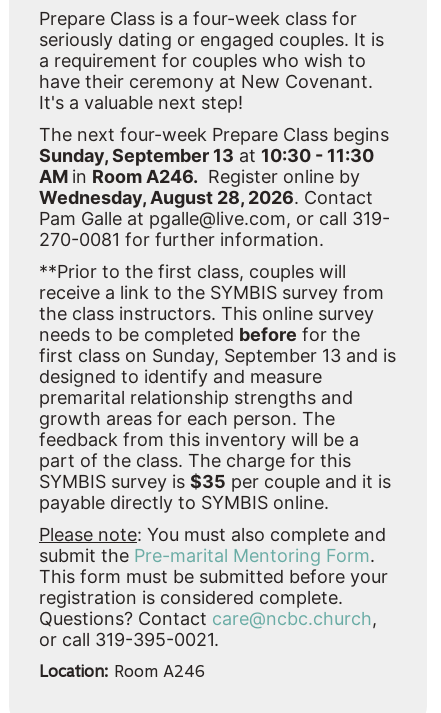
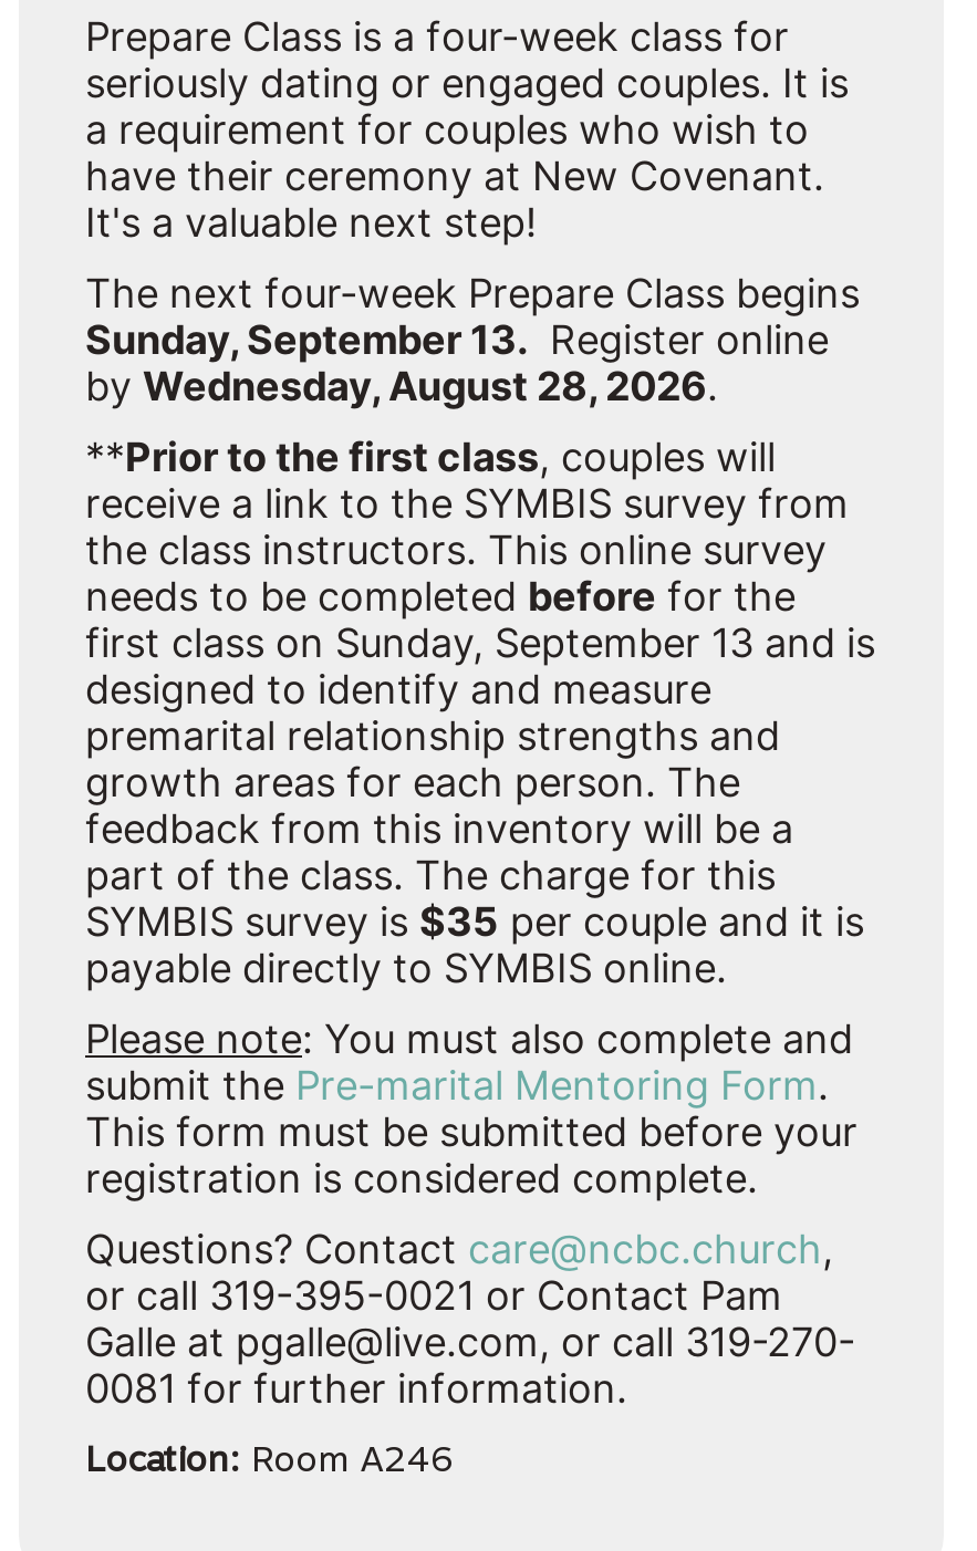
[39,145,390,250] Sunday, September 13 at 10:30 - 11:30 | AM in Room A246. Register online by | Wednesday, August 28, 2026. Contact | Pam Galle at pgalle@live.com, or call 319- | 270-0081 for further information. -> [85,317,829,410] Sunday, September 13. Register online | by Wednesday, August 28, 2026.
moved [39,282,396,608] -> [85,481,875,1202]: receive a link to the SYMBIS survey from | the class instructors. This online survey | needs to be completed before for the | ... | This form must be submitted before your | registration is considered complete.
moved [39,608,377,629] -> [85,1227,833,1273]: Questions? Contact care@ncbc.church,
[39,629,219,650] or call 319-395-0021. -> [85,1273,855,1412] or call 319-395-0021 or Contact Pam | Galle at pgalle@live.com, or call 319-270- | 0081 for further information.

